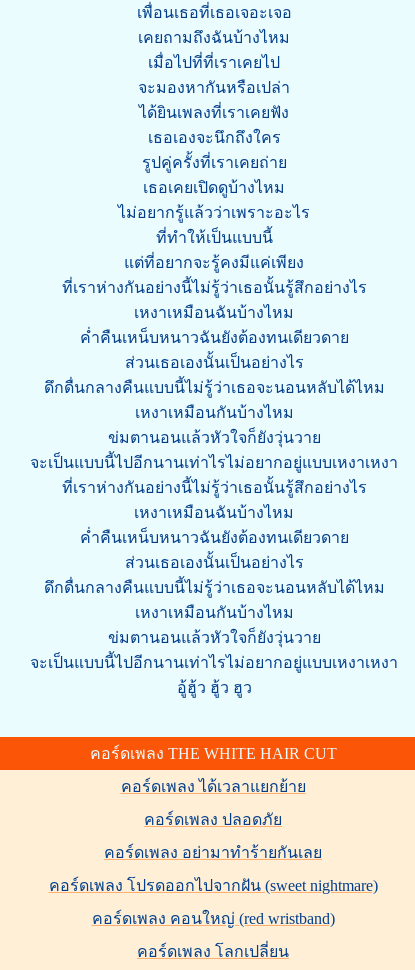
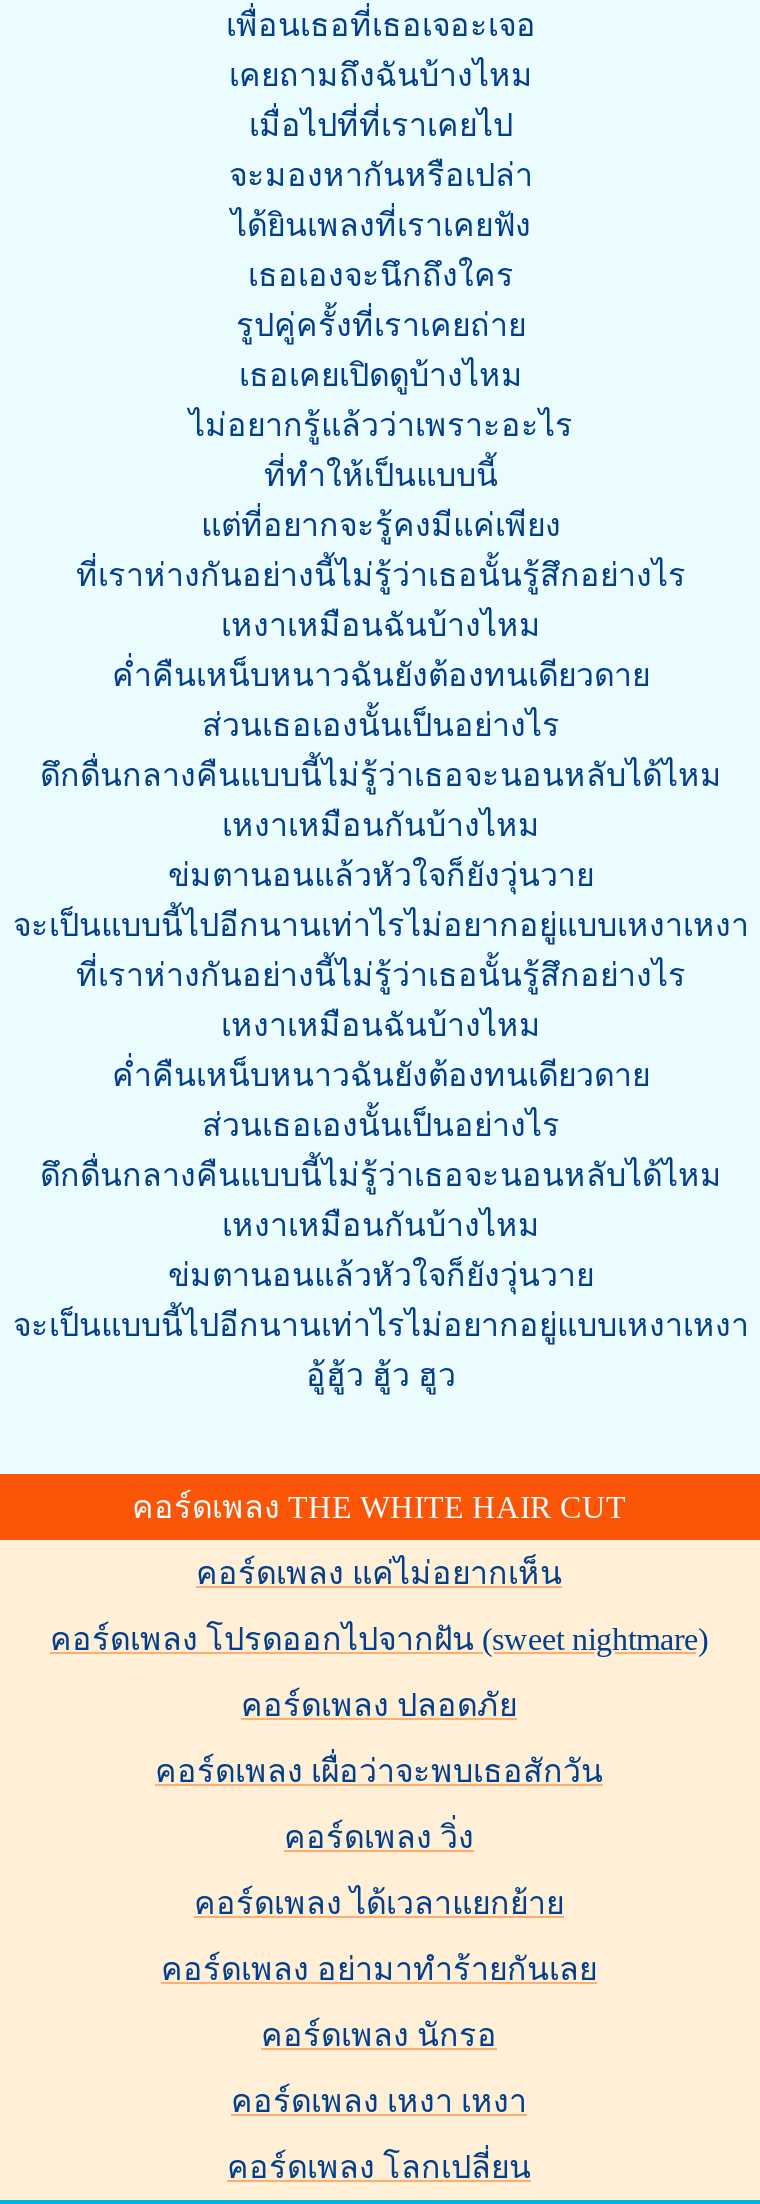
none -> [155,1557,603,1855] คอร์ดเพลง แค่ไม่อยากเห็น | คอร์ดเพลง เผื่อว่าจะพบเธอสักวัน | คอร์ดเพลง วิ่ง
moved [120,778,305,795] -> [194,1887,564,1921]: คอร์ดเพลง ได้เวลาแยกย้าย
moved [144,811,282,828] -> [241,1689,517,1723]: คอร์ดเพลง ปลอดภัย
none -> [261,2019,497,2053] คอร์ดเพลง นักรอ
moved [48,877,377,894] -> [50,1623,708,1657]: คอร์ดเพลง โปรดออกไปจากฝัน (sweet nightmare)
[91,910,334,927] คอร์ดเพลง คอนใหญ่ (red wristband) -> [231,2085,527,2119] คอร์ดเพลง เหงา เหงา

